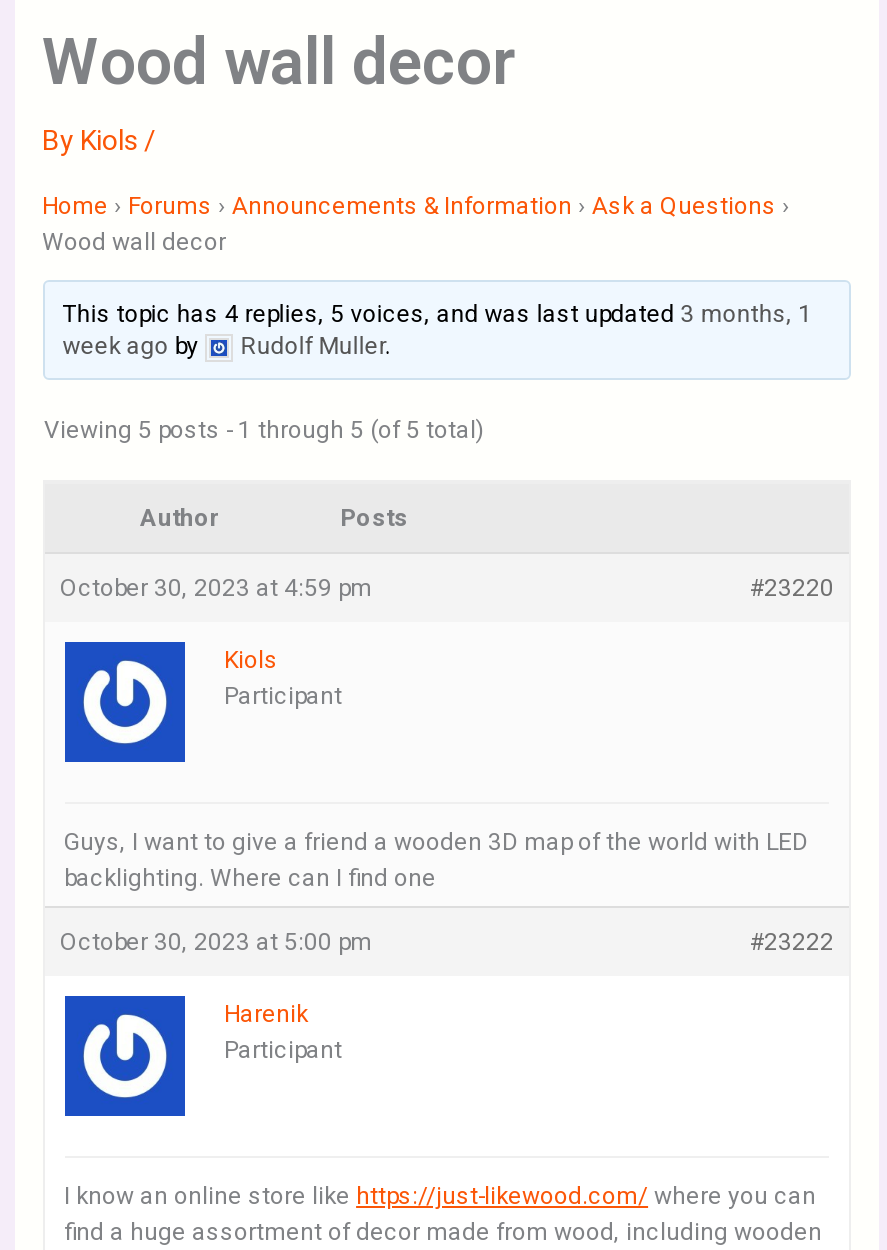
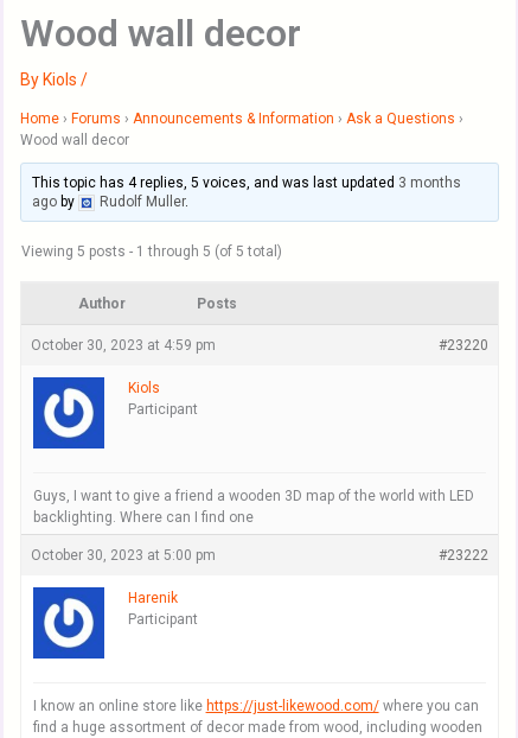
[62,300,812,360] This topic has 4 replies, 5 voices, and was last updated 3 months, 1 | week ago by -> [32,174,461,210] This topic has 4 replies, 5 voices, and was last updated 3 months | ago by

